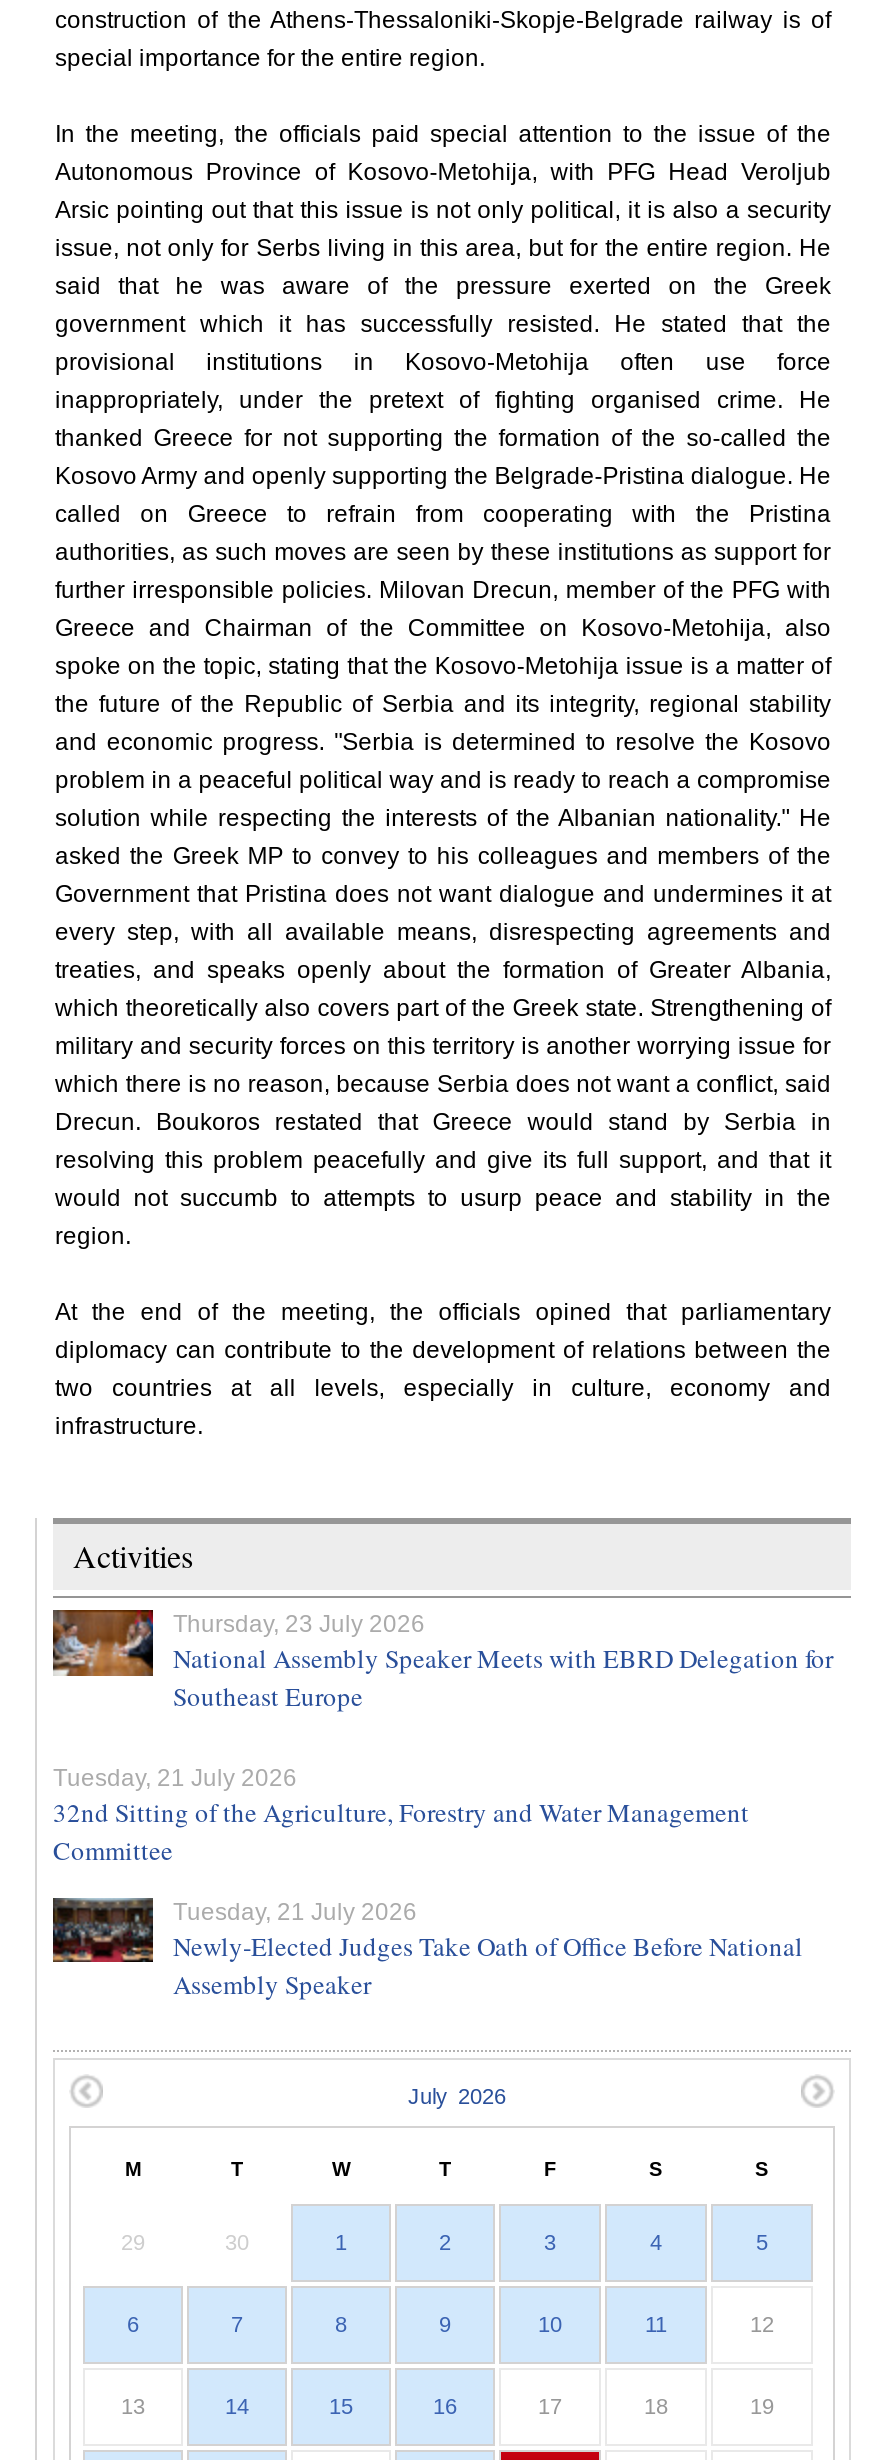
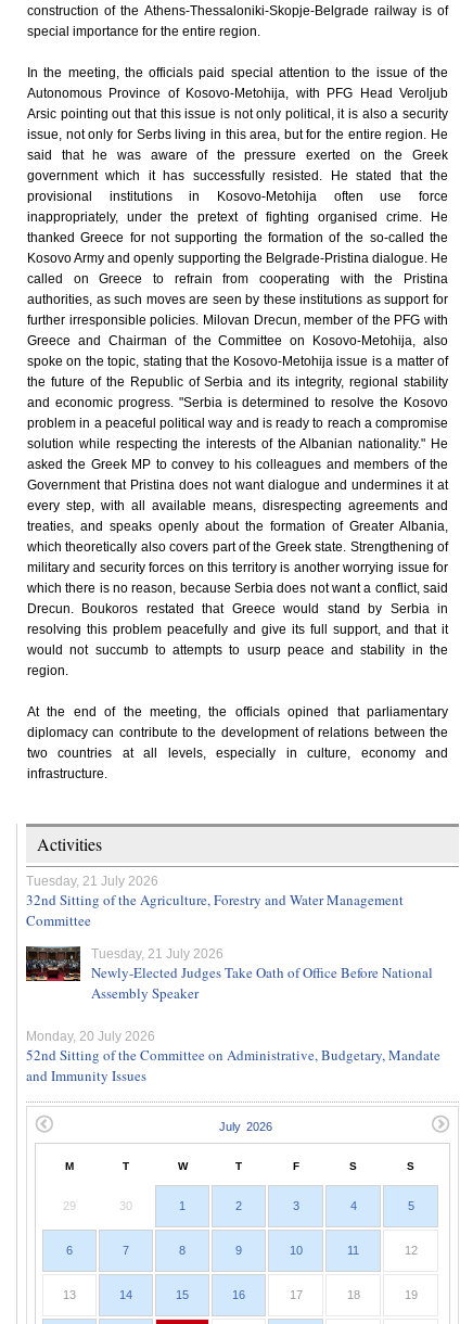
[51,1608,833,1714] [image] | Thursday, 23 July 2026 | National Assembly Speaker Meets with EBRD Delegation for | Southeast Europe -> none
moved [51,1764,803,2002] -> [25,874,433,1003]: [image] | Tuesday, 21 July 2026 | 32nd Sitting of the Agriculture, Forestry and Water Management | Committee | Tuesday, 21 July 2026 | Newly-Elected Judges Take Oath of Office Before National | Assembly Speaker
none -> [26,1029,440,1085] Monday, 20 July 2026 | 52nd Sitting of the Committee on Administrative, Budgetary, Mandate | and Immunity Issues

